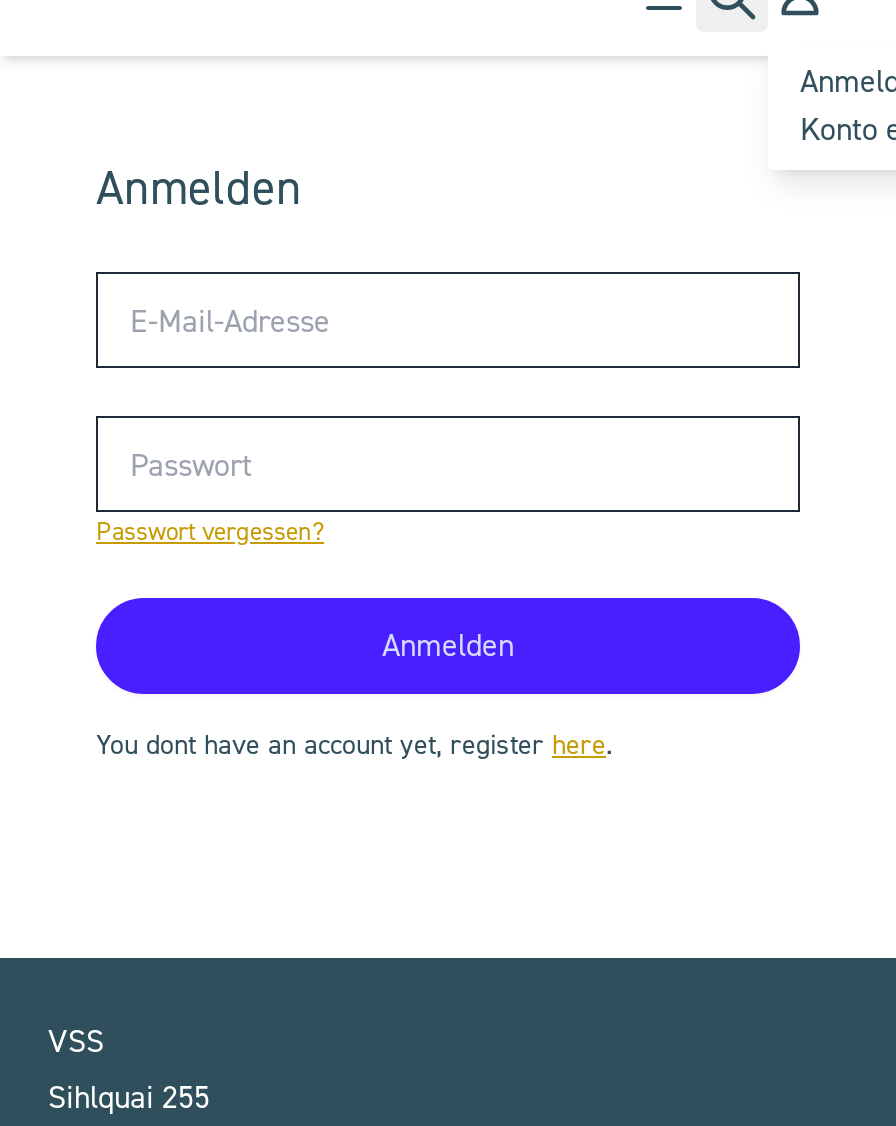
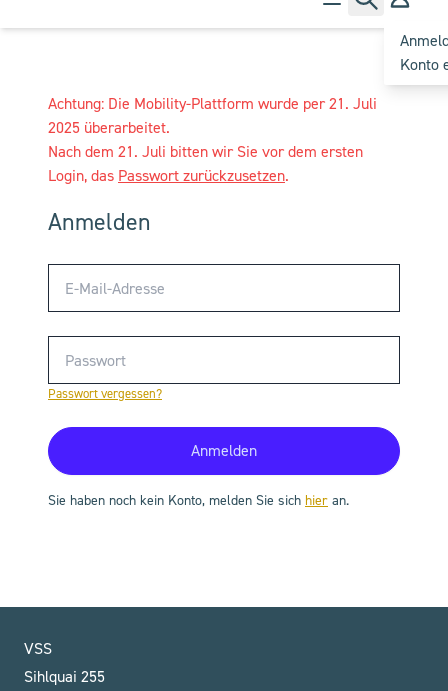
none -> [48,93,377,186] Achtung: Die Mobility-Plattform wurde per 21. Juli | 2025 überarbeitet. | Nach dem 21. Juli bitten wir Sie vor dem ersten | Login, das Passwort zurückzusetzen.
[96,726,612,764] You dont have an account yet, register here. -> [48,491,349,510] Sie haben noch kein Konto, melden Sie sich hier an.

